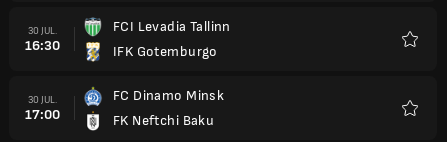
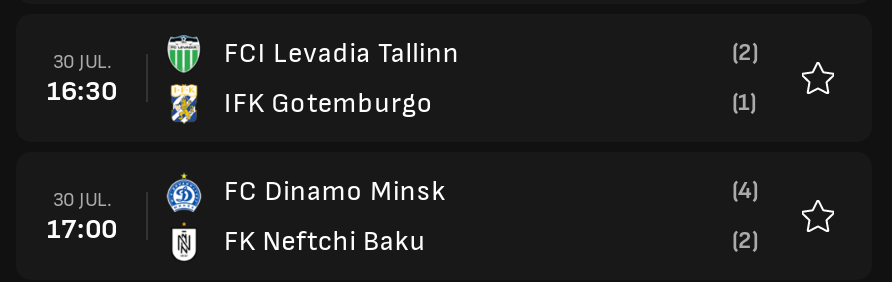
none -> [732,38,758,118] (2) | (1)
none -> [732,176,758,256] (4) | (2)

